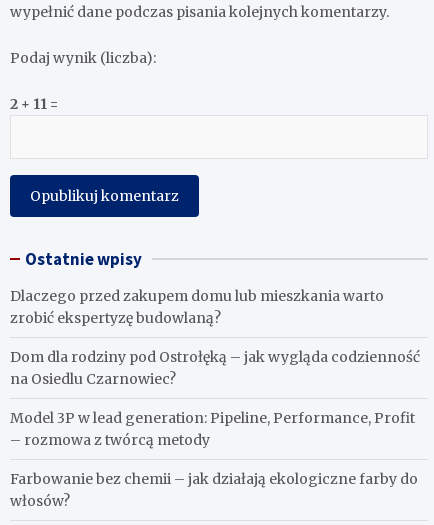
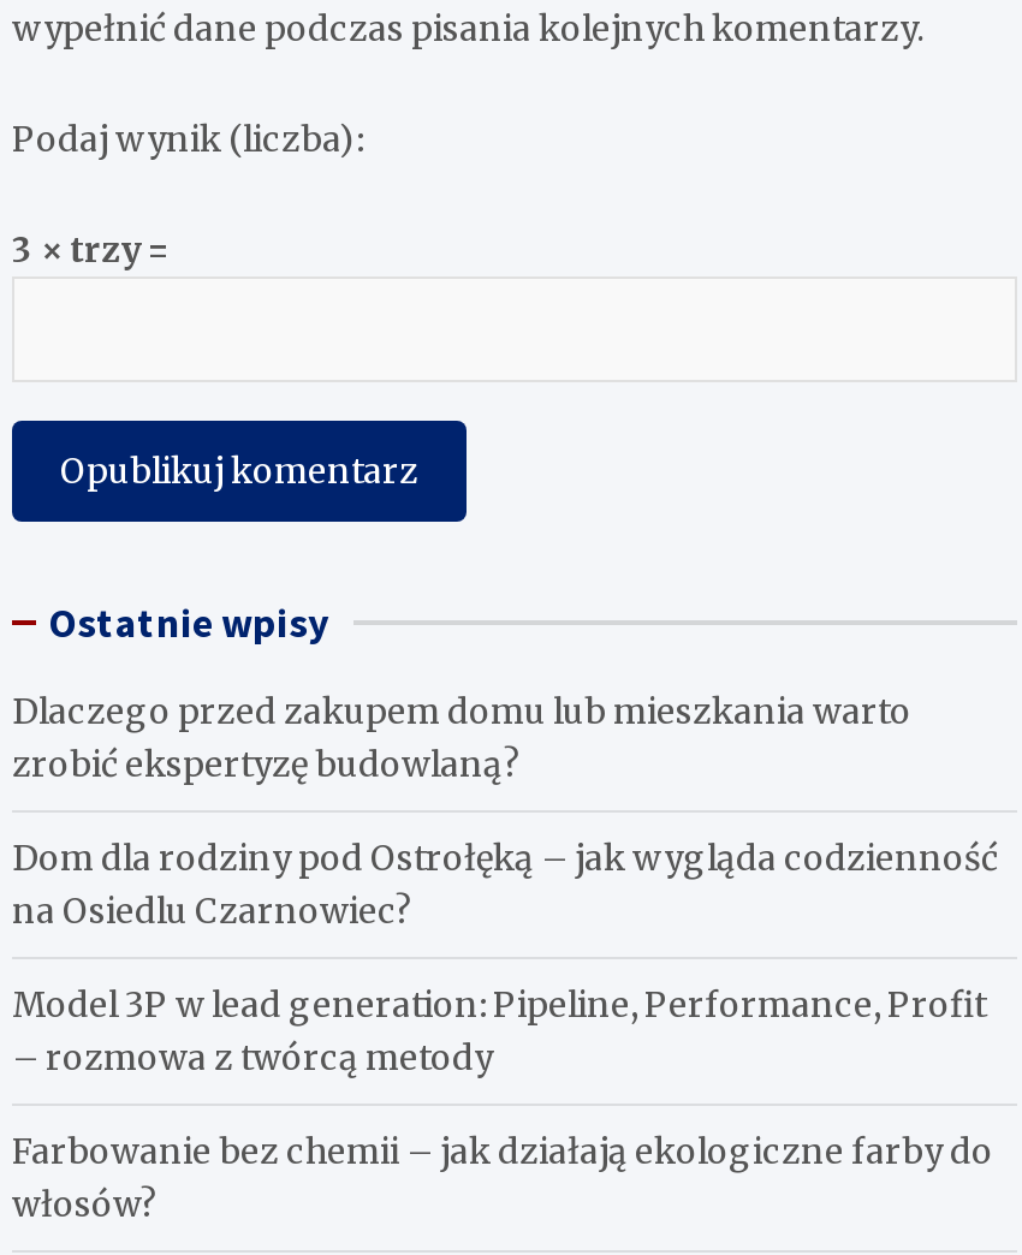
[10,94,58,112] 2 + 11 = -> [12,227,166,270] 3 × trzy =

